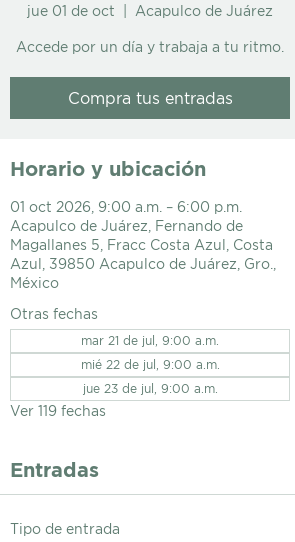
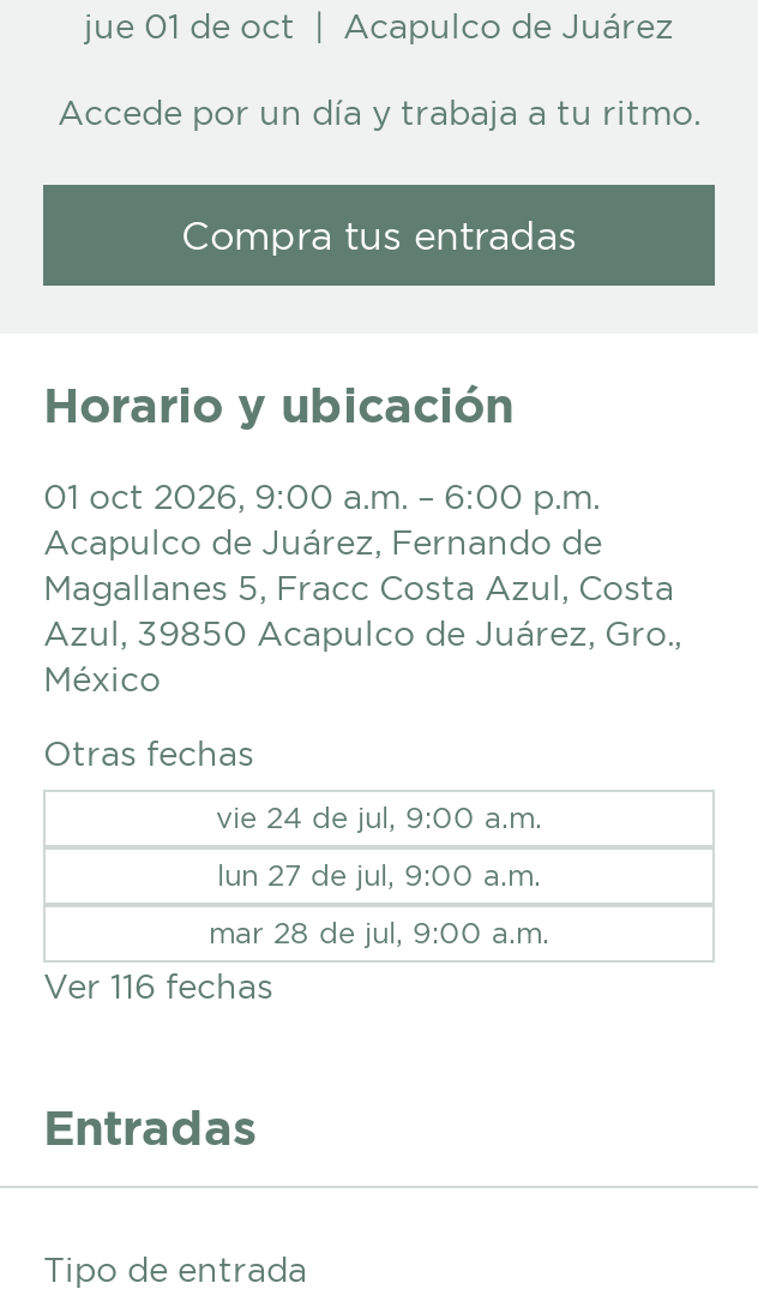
[81,334,219,347] mar 21 de jul, 9:00 a.m. -> [216,802,542,833] vie 24 de jul, 9:00 a.m.
[80,358,219,371] mié 22 de jul, 9:00 a.m. -> [217,859,541,891] lun 27 de jul, 9:00 a.m.
[82,382,217,395] jue 23 de jul, 9:00 a.m. -> [209,917,549,948] mar 28 de jul, 9:00 a.m.
[10,403,106,418] Ver 119 fechas -> [43,967,273,1003] Ver 116 fechas

